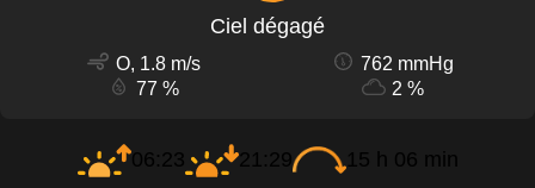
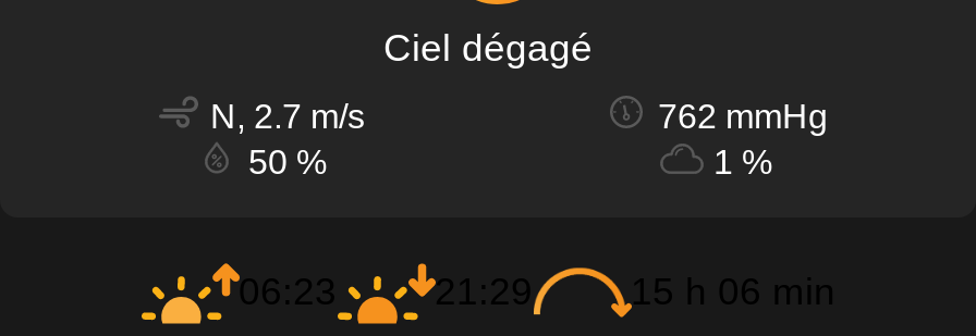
[115,53,200,74] O, 1.8 m/s -> [210,98,365,135] N, 2.7 m/s
[136,78,179,99] 77 % -> [248,143,327,180] 50 %
[391,78,423,99] 2 % -> [713,143,772,180] 1 %

